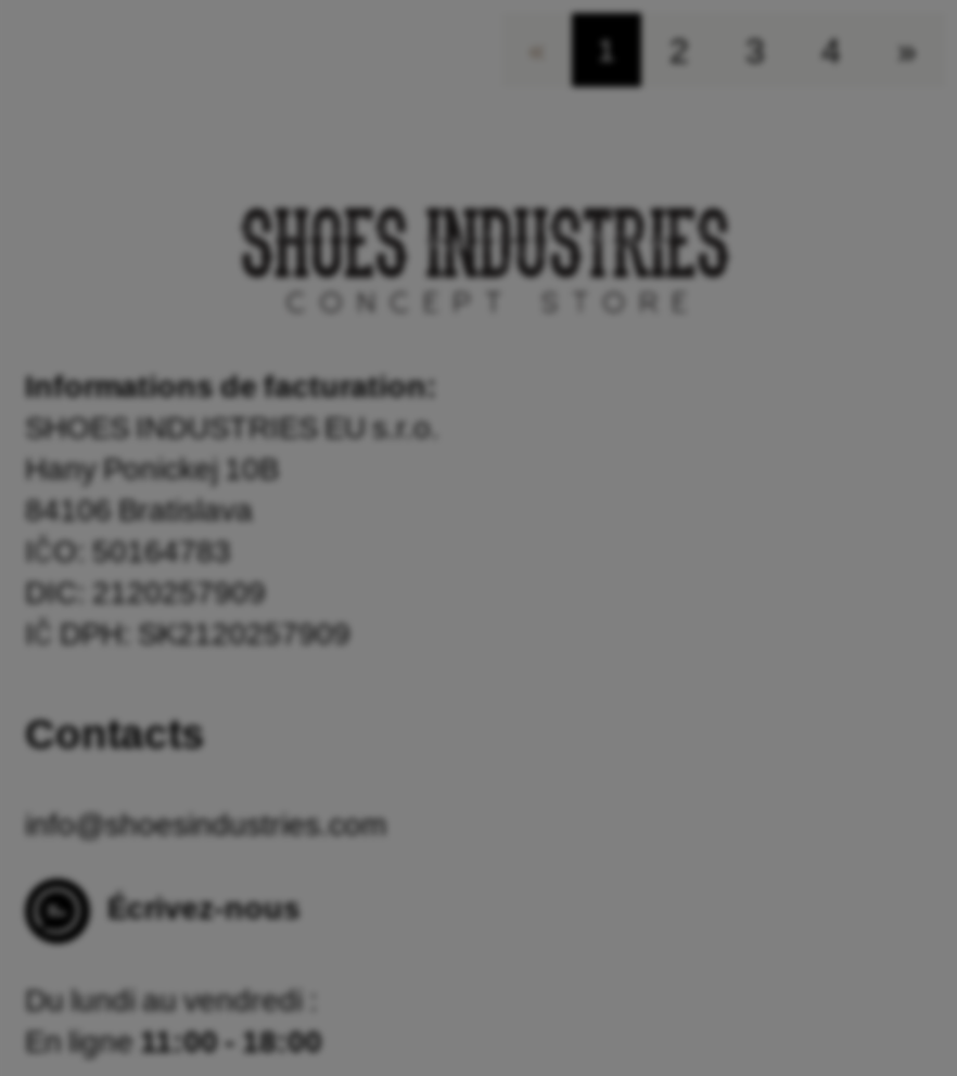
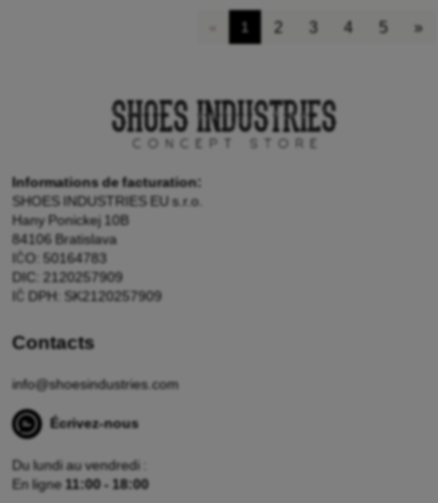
none -> [379,17,388,36] 5

